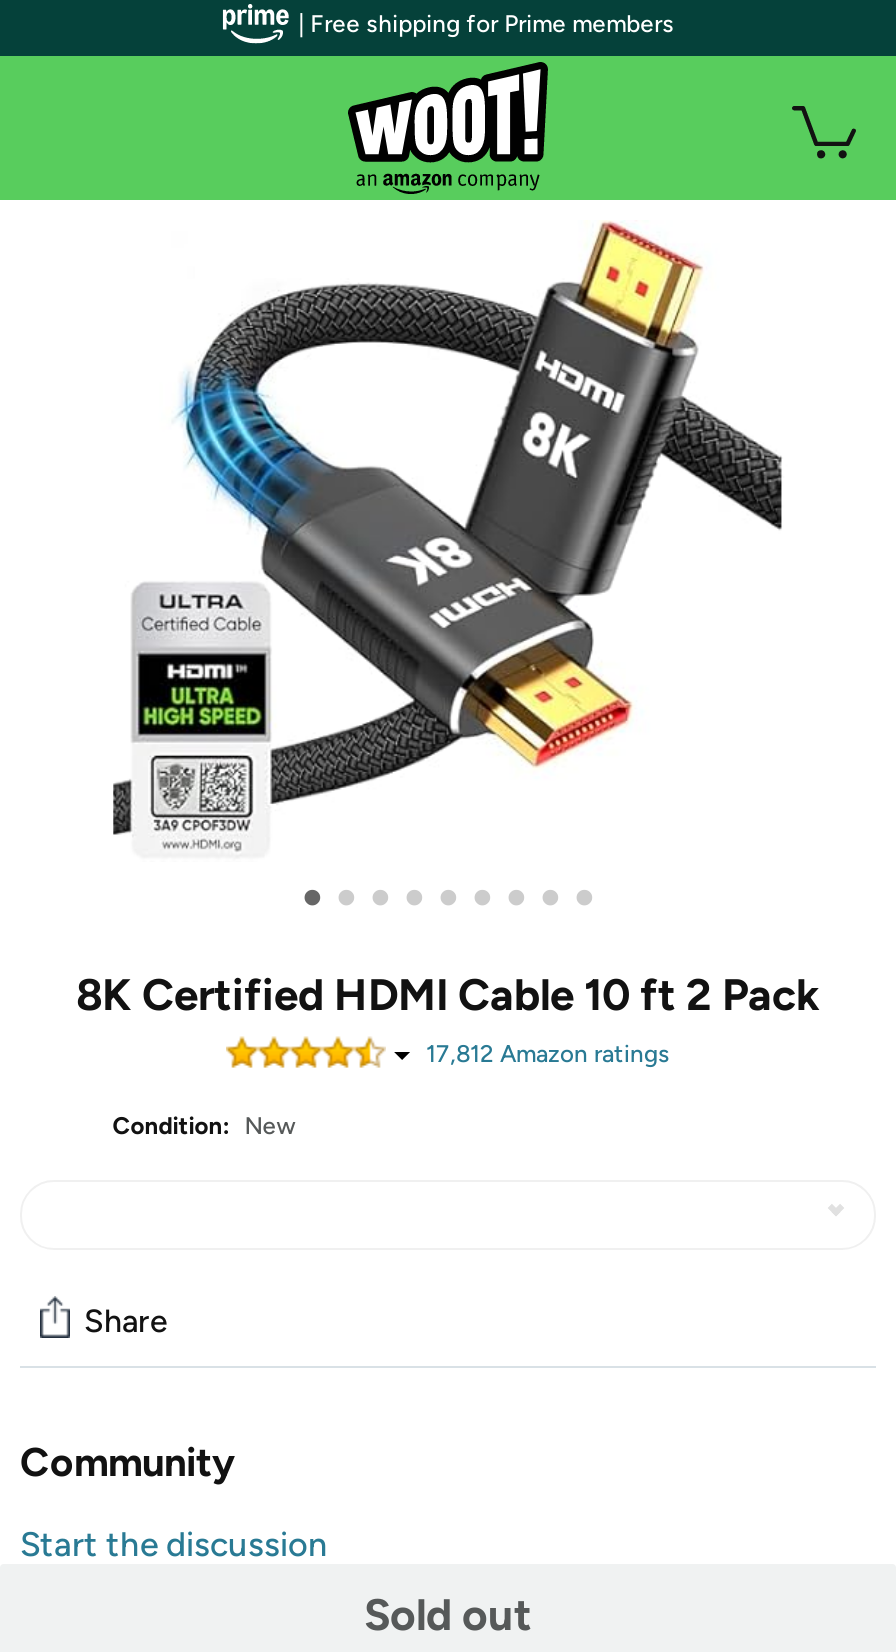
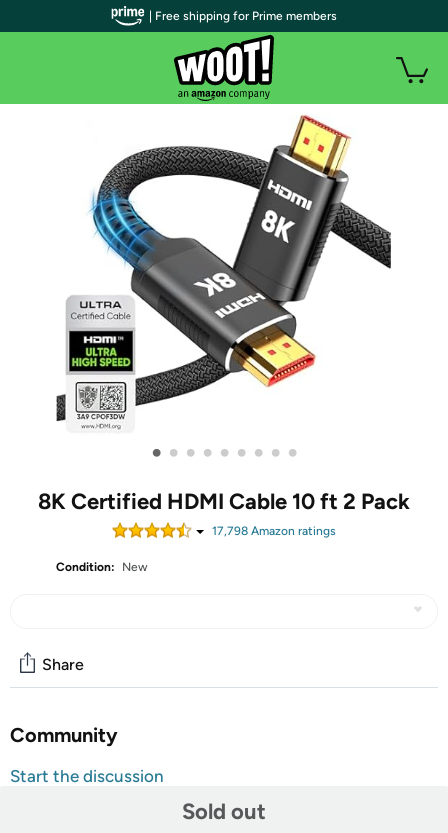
[426,1040,670,1068] 17,812 Amazon ratings -> [212,524,336,538] 17,798 Amazon ratings

